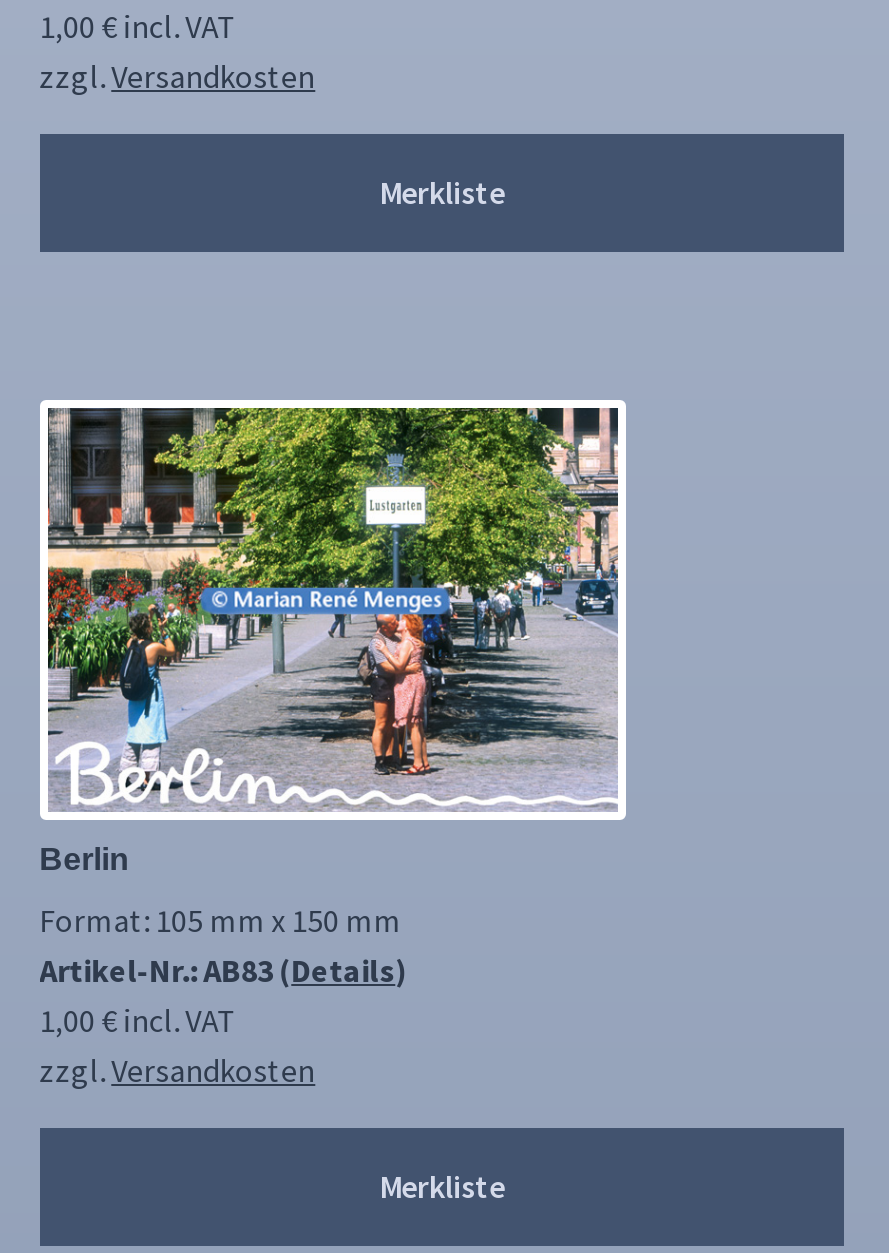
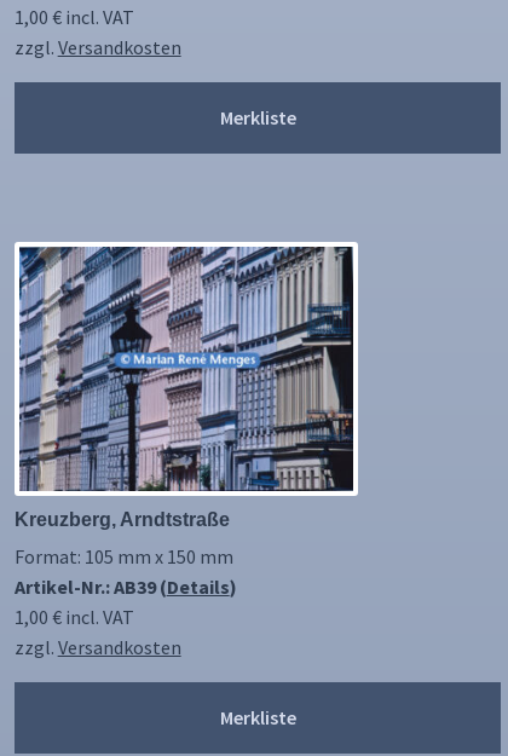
[39,398,628,877] [image] | Berlin -> [14,242,369,530] [image] | Kreuzberg, Arndtstraße
[39,950,407,990] Artikel-Nr.: AB83 (Details) -> [14,575,237,599] Artikel-Nr.: AB39 (Details)

